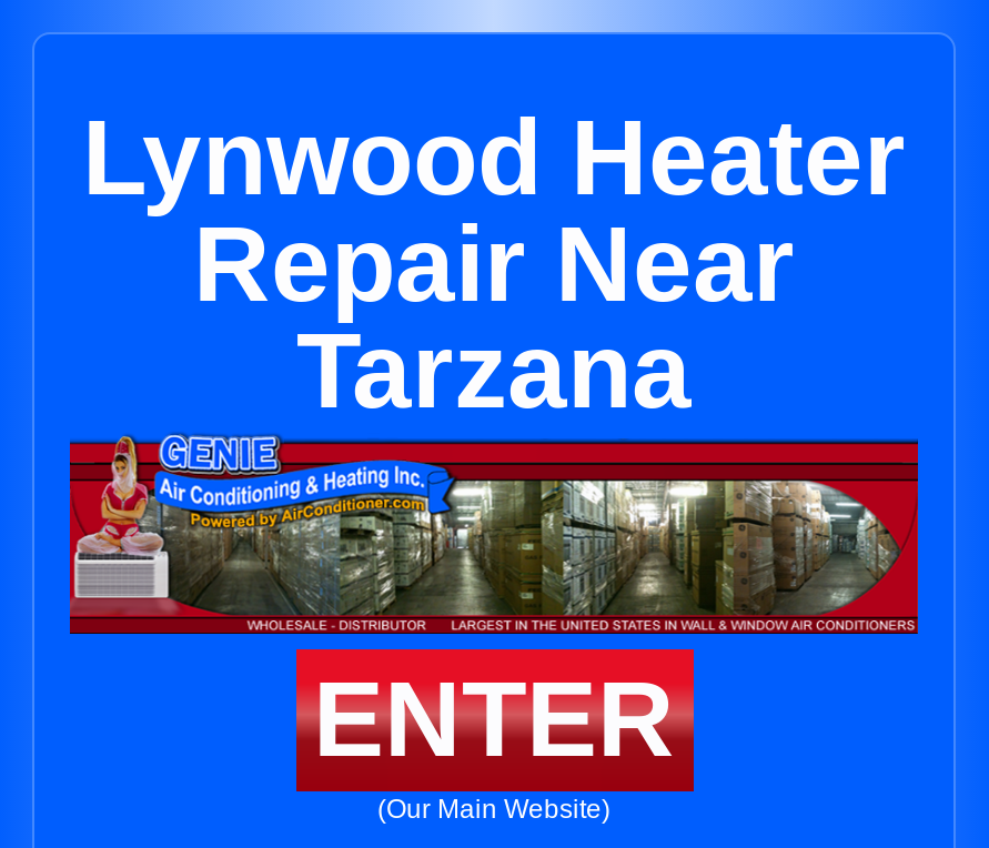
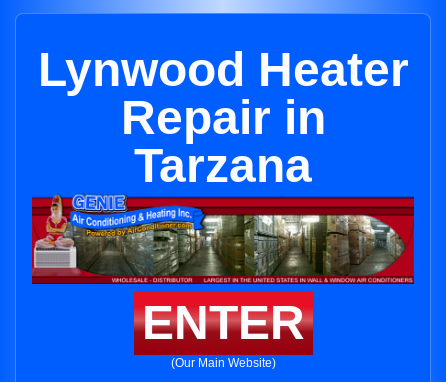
[193,205,795,323] Repair Near -> [120,91,325,144] Repair in

